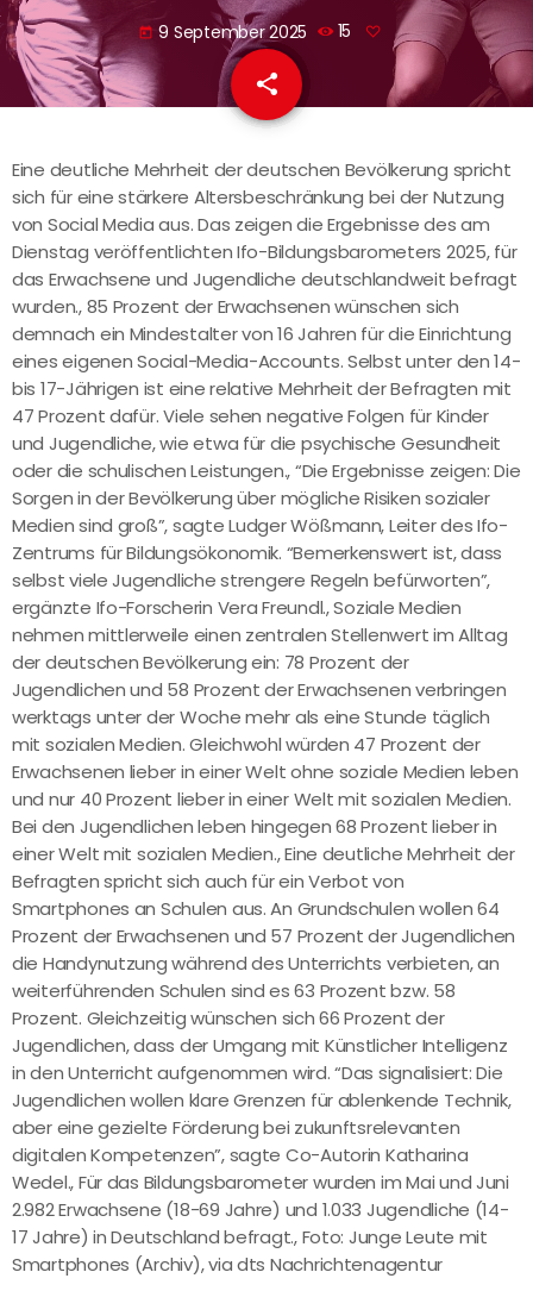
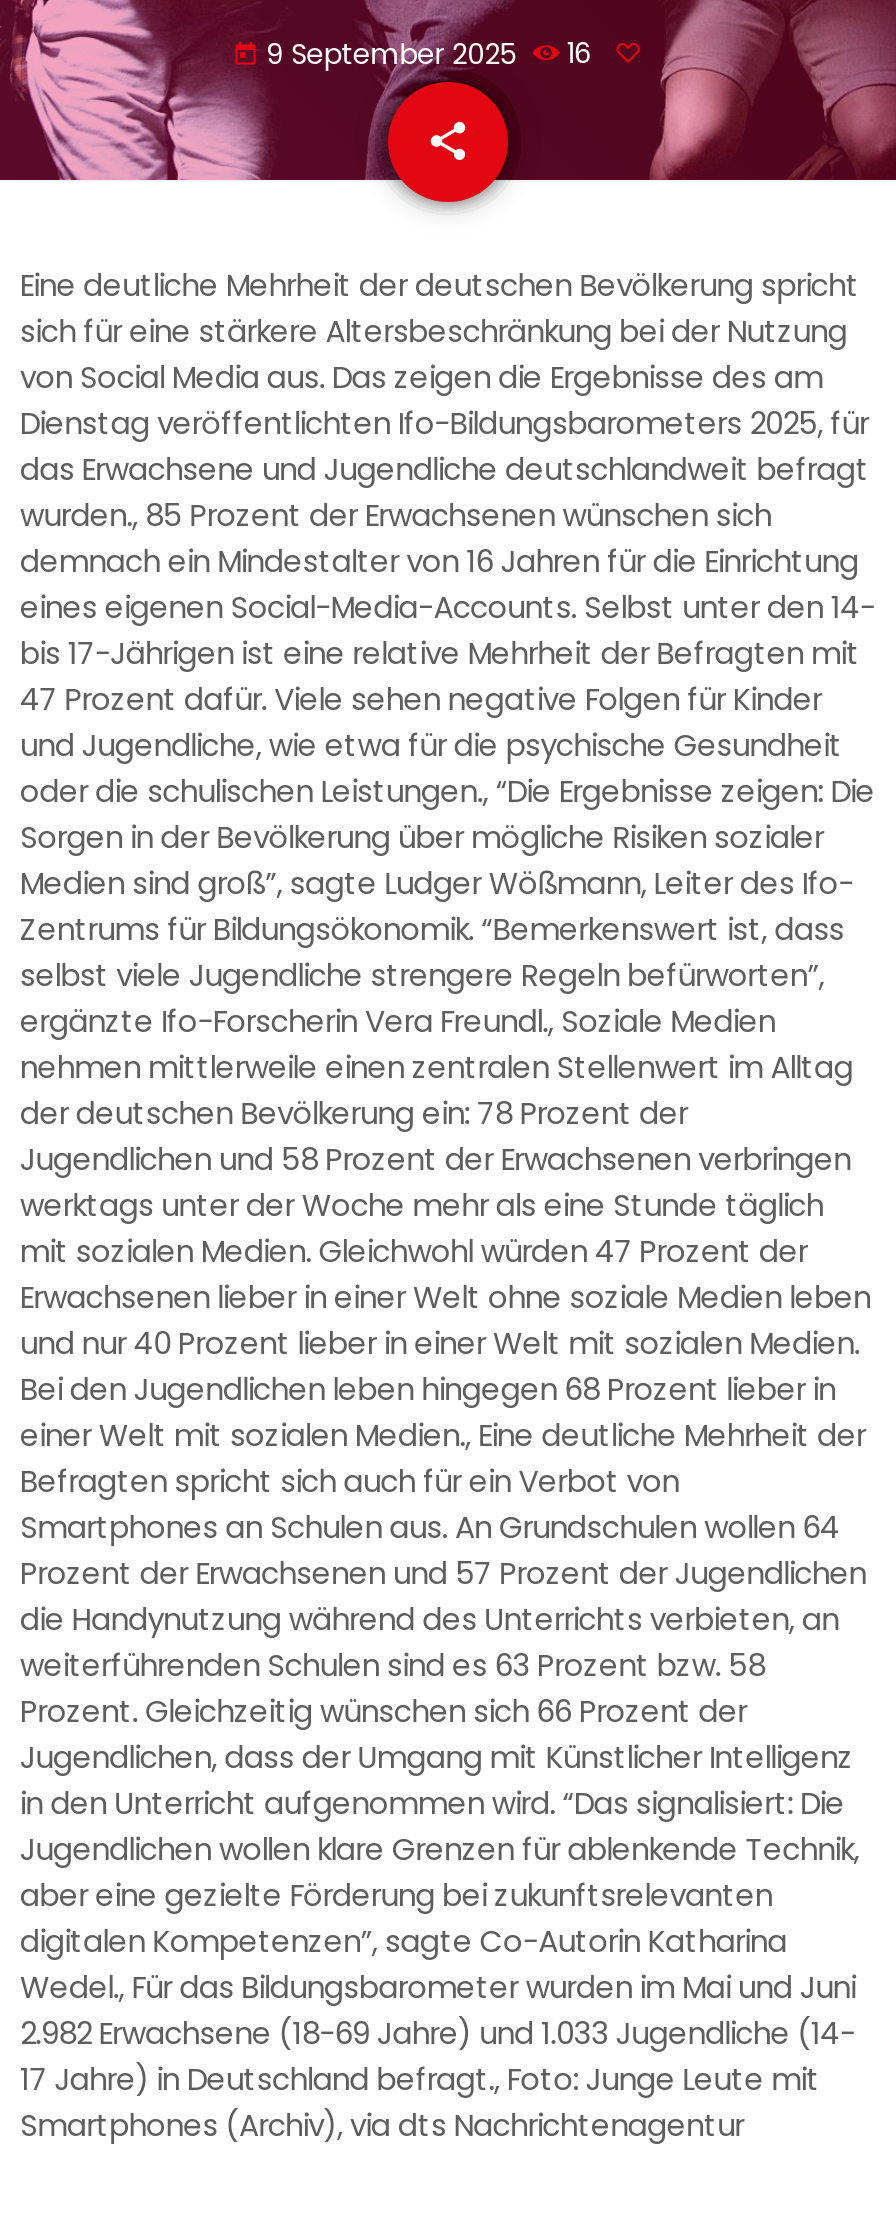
[337,20,355,44] 15 -> [566,34,599,74] 16

